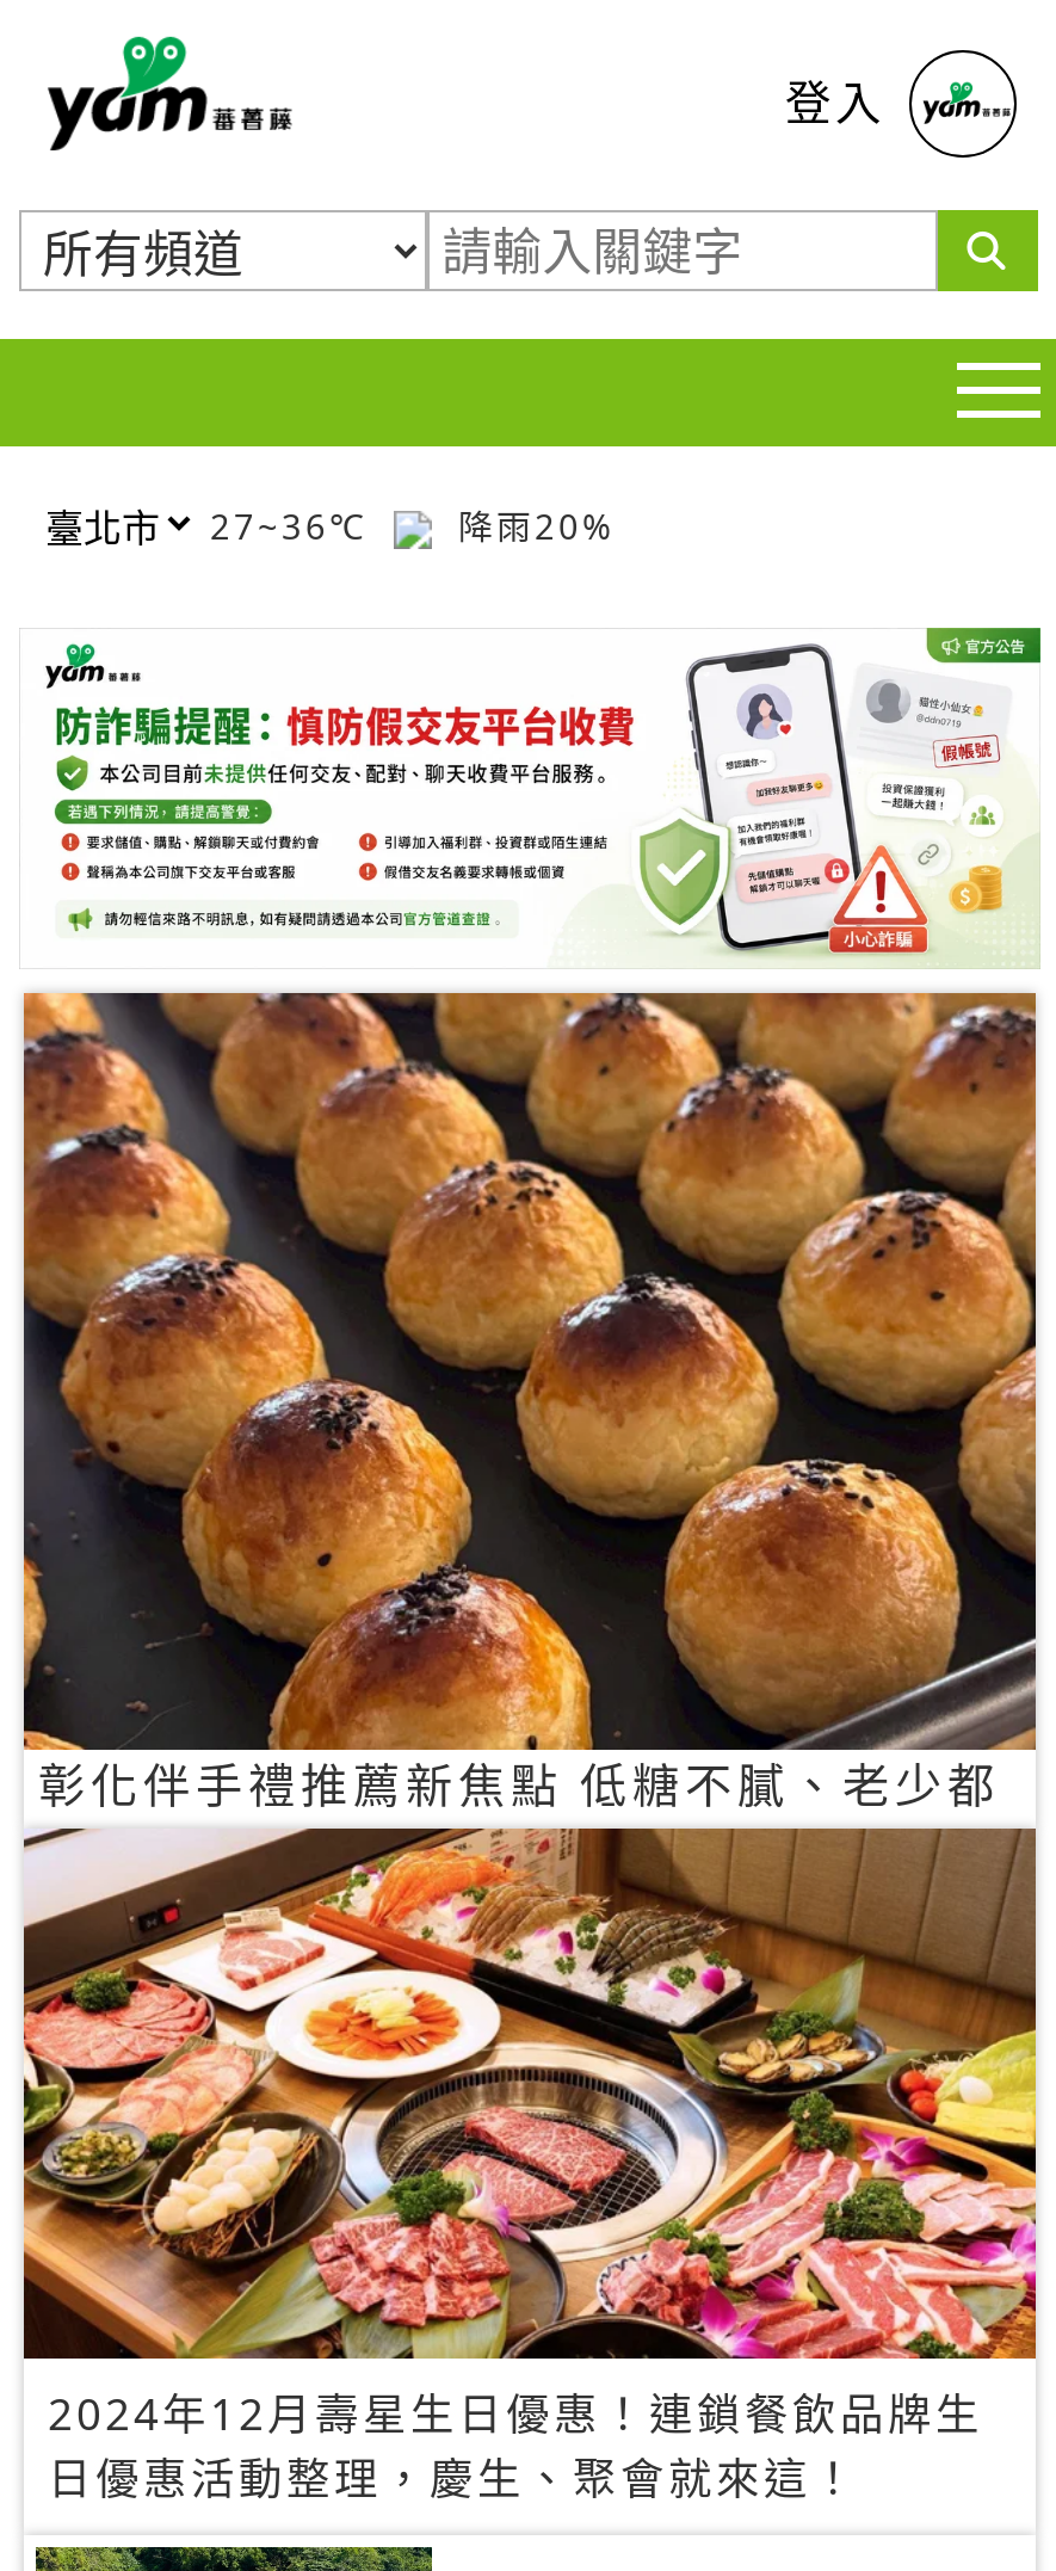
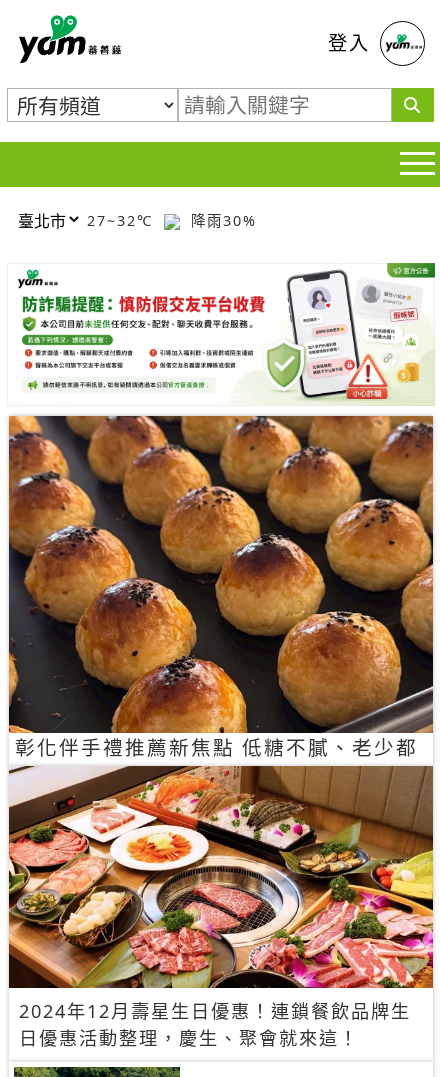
[210,503,382,548] 27~36℃ -> [87,210,159,229] 27~32℃
[444,503,616,548] 降雨20% -> [185,210,257,229] 降雨30%

